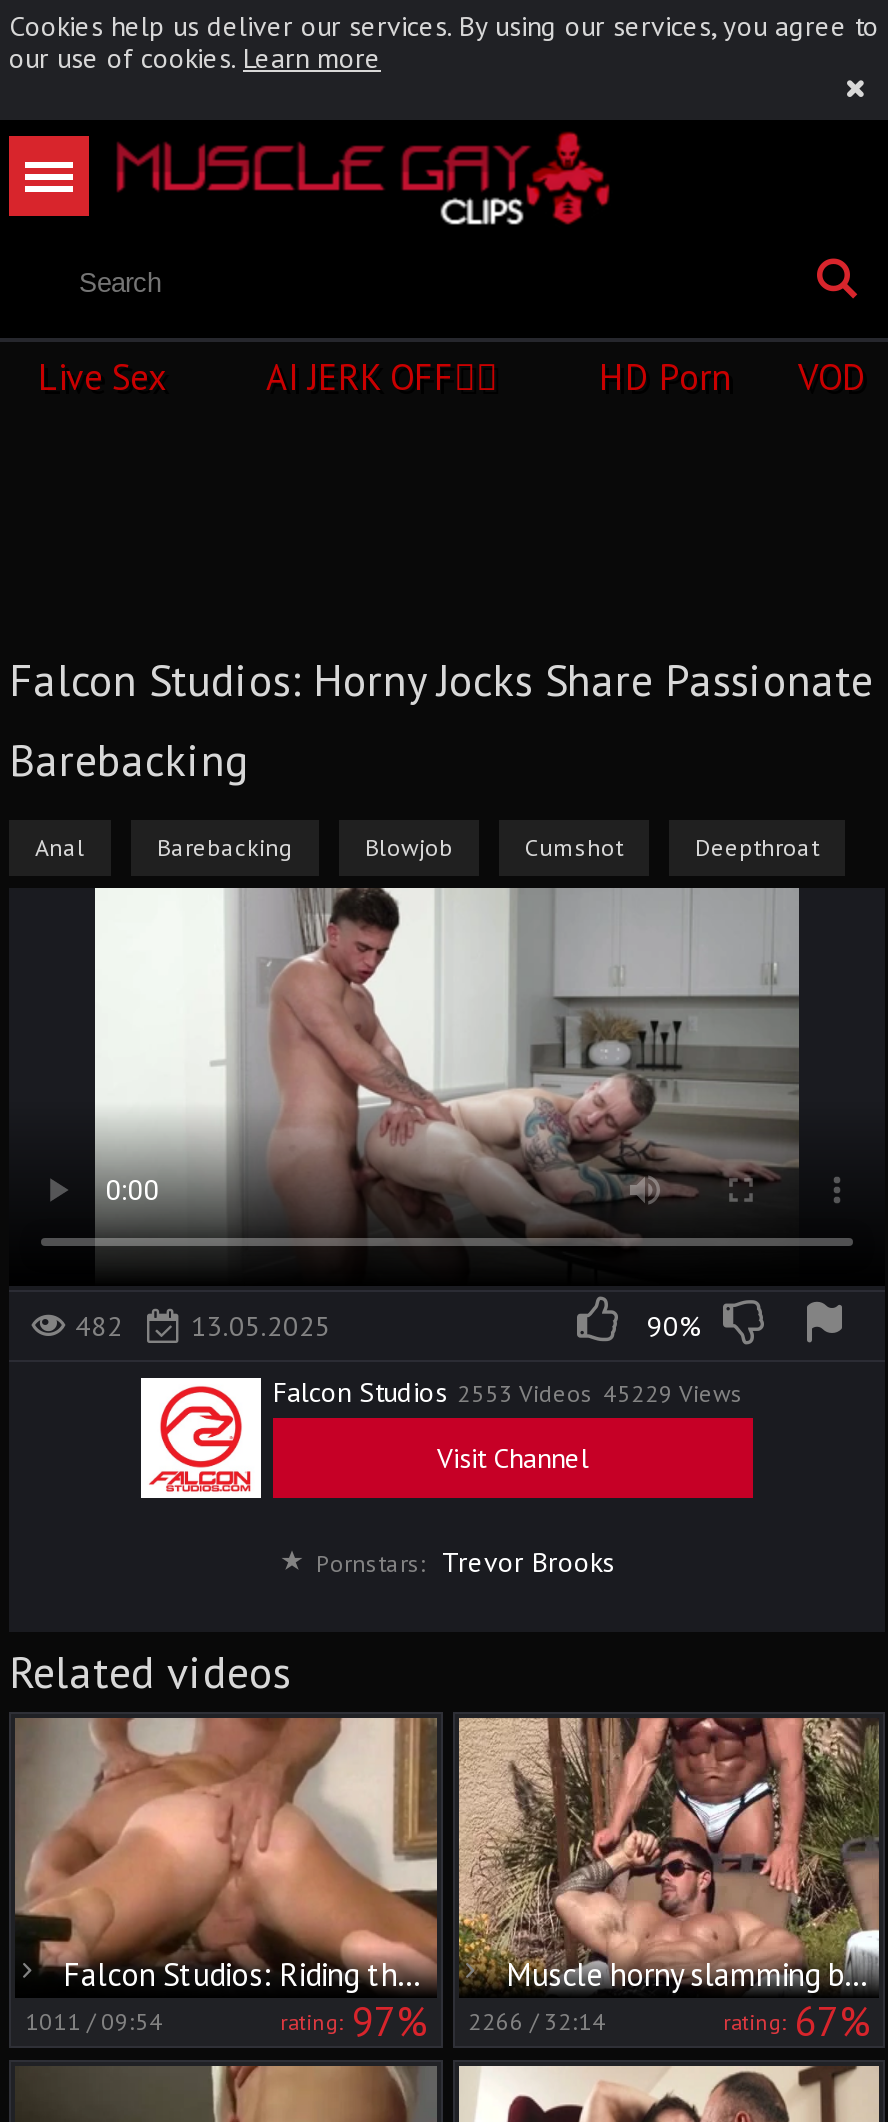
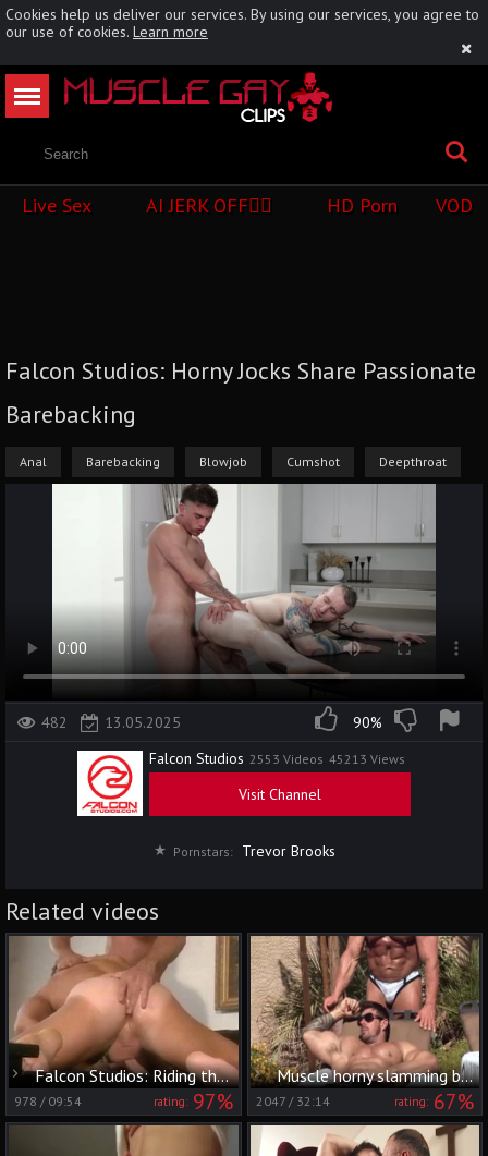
[273,1374,743,1410] Falcon Studios 2553 Videos 45229 Views -> [149,749,405,768] Falcon Studios 2553 Videos 45213 Views
[25,2007,163,2037] 1011 / 09:54 -> [14,1093,82,1109] 978 / 09:54
[280,1997,606,2049] rating: 97% 2266 / 32:14 -> [153,1088,330,1116] rating: 97% 2047 / 32:14

